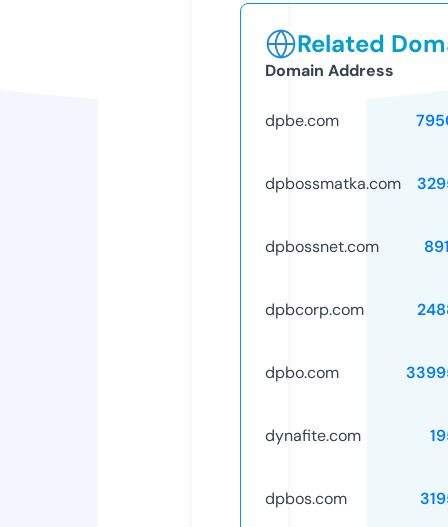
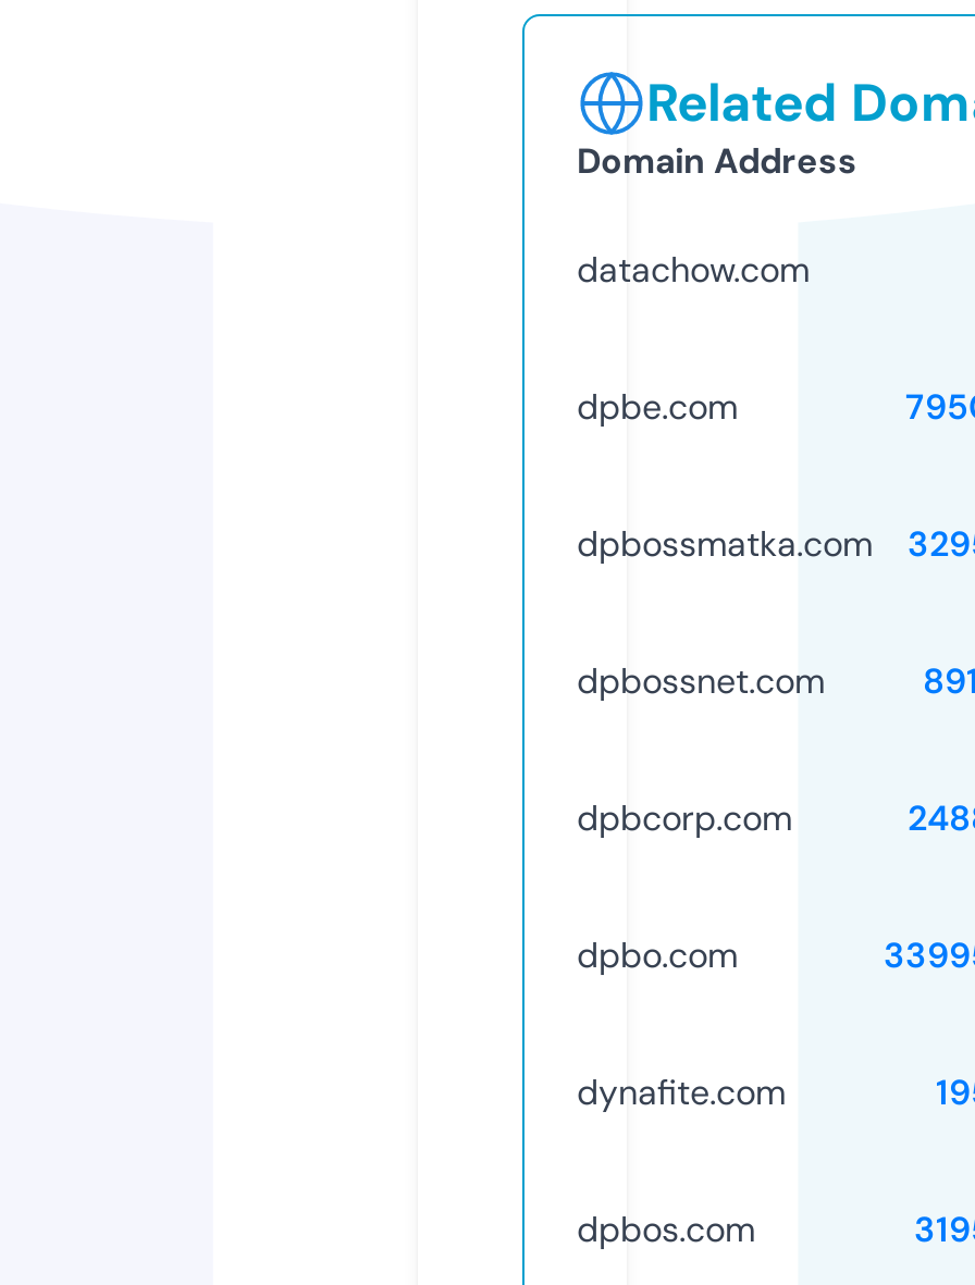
none -> [577,247,810,292] datachow.com

